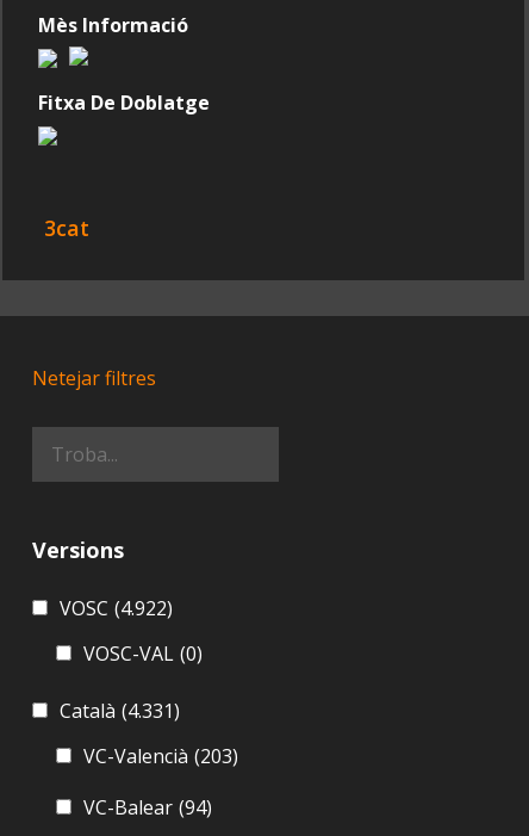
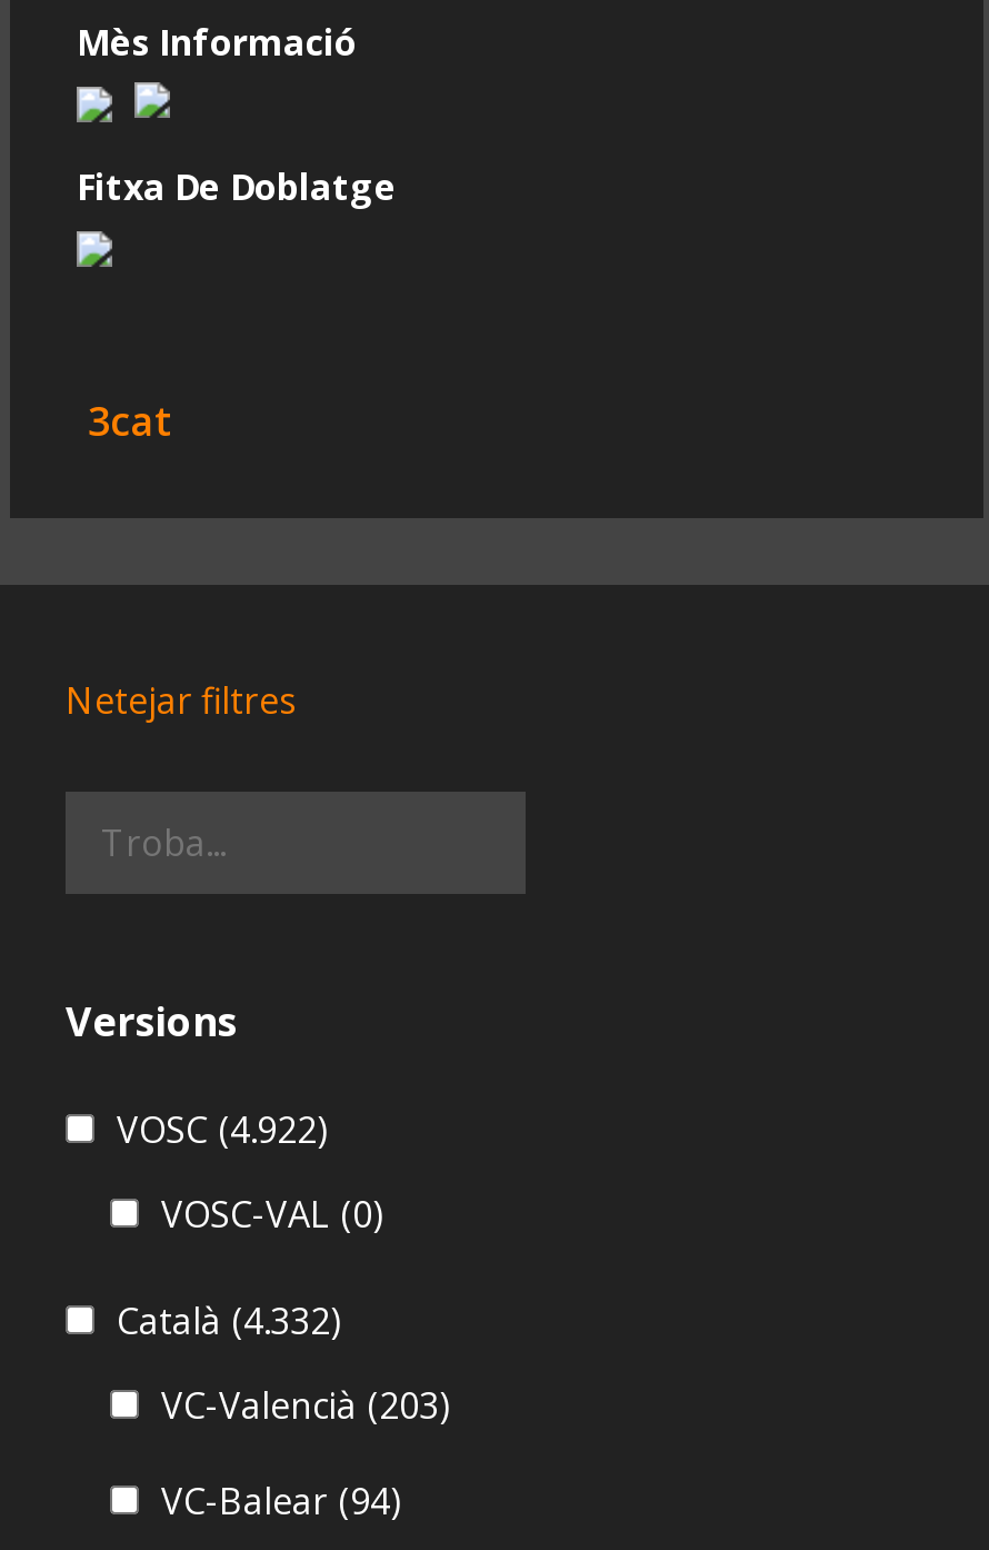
[60,698,180,724] Català (4.331) -> [117,1297,341,1346] Català (4.332)

